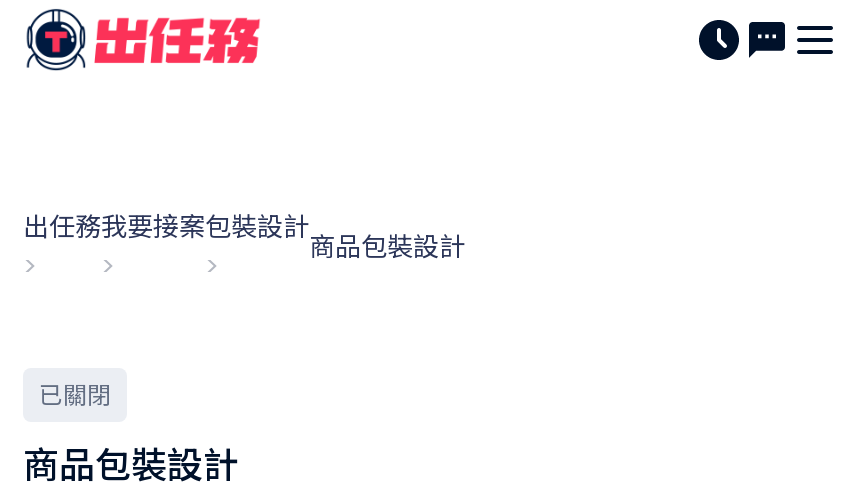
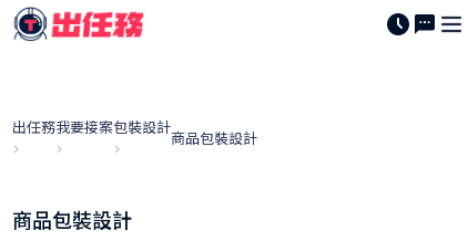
[39,378,111,412] 已關閉 -> none

